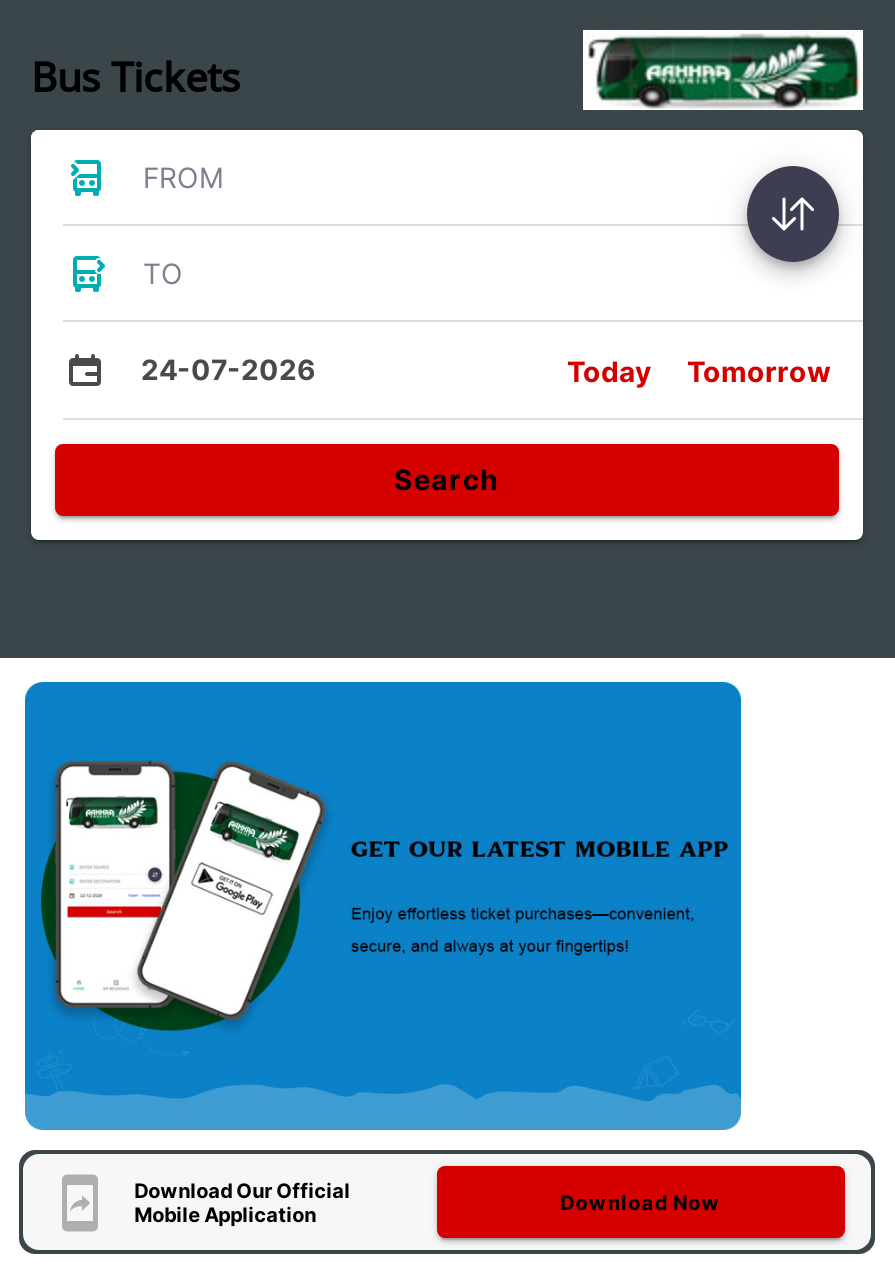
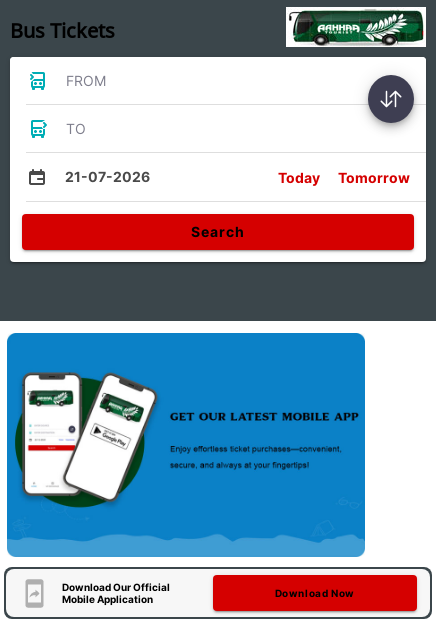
[141,352,315,386] 24-07-2026 -> [65,168,150,185] 21-07-2026

